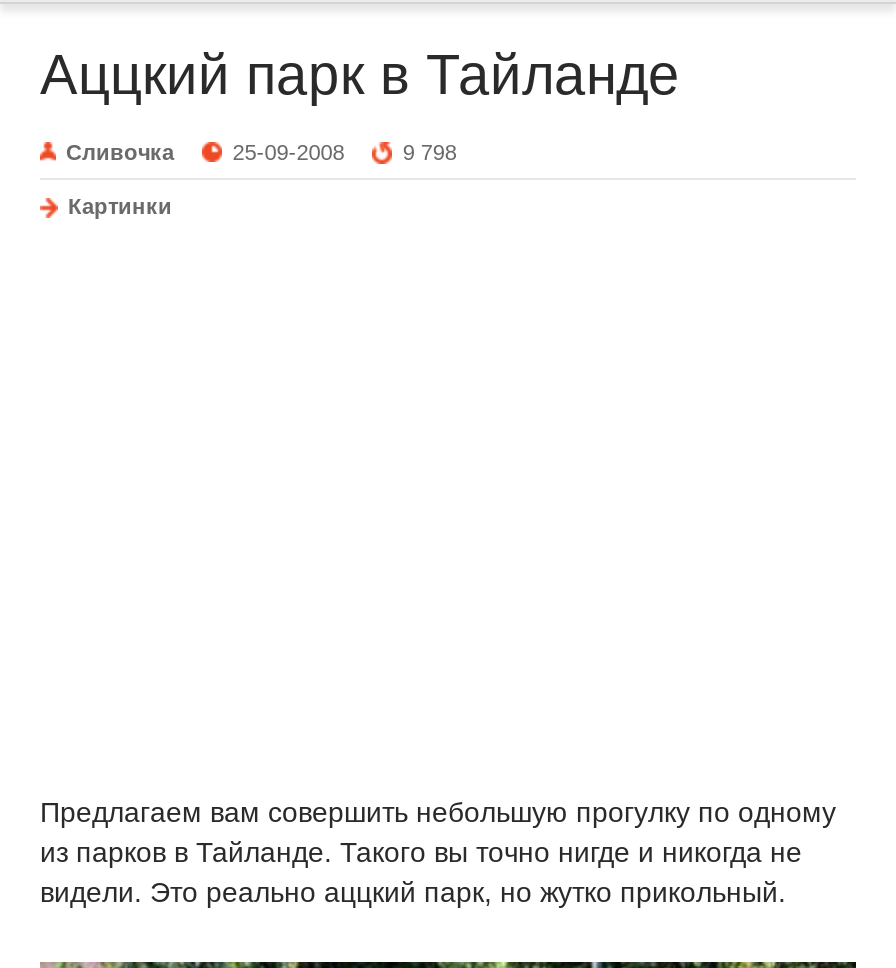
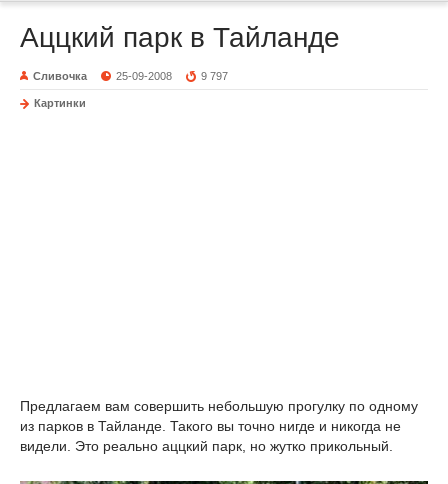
[403,140,457,164] 9 798 -> [201,70,228,82] 9 797

